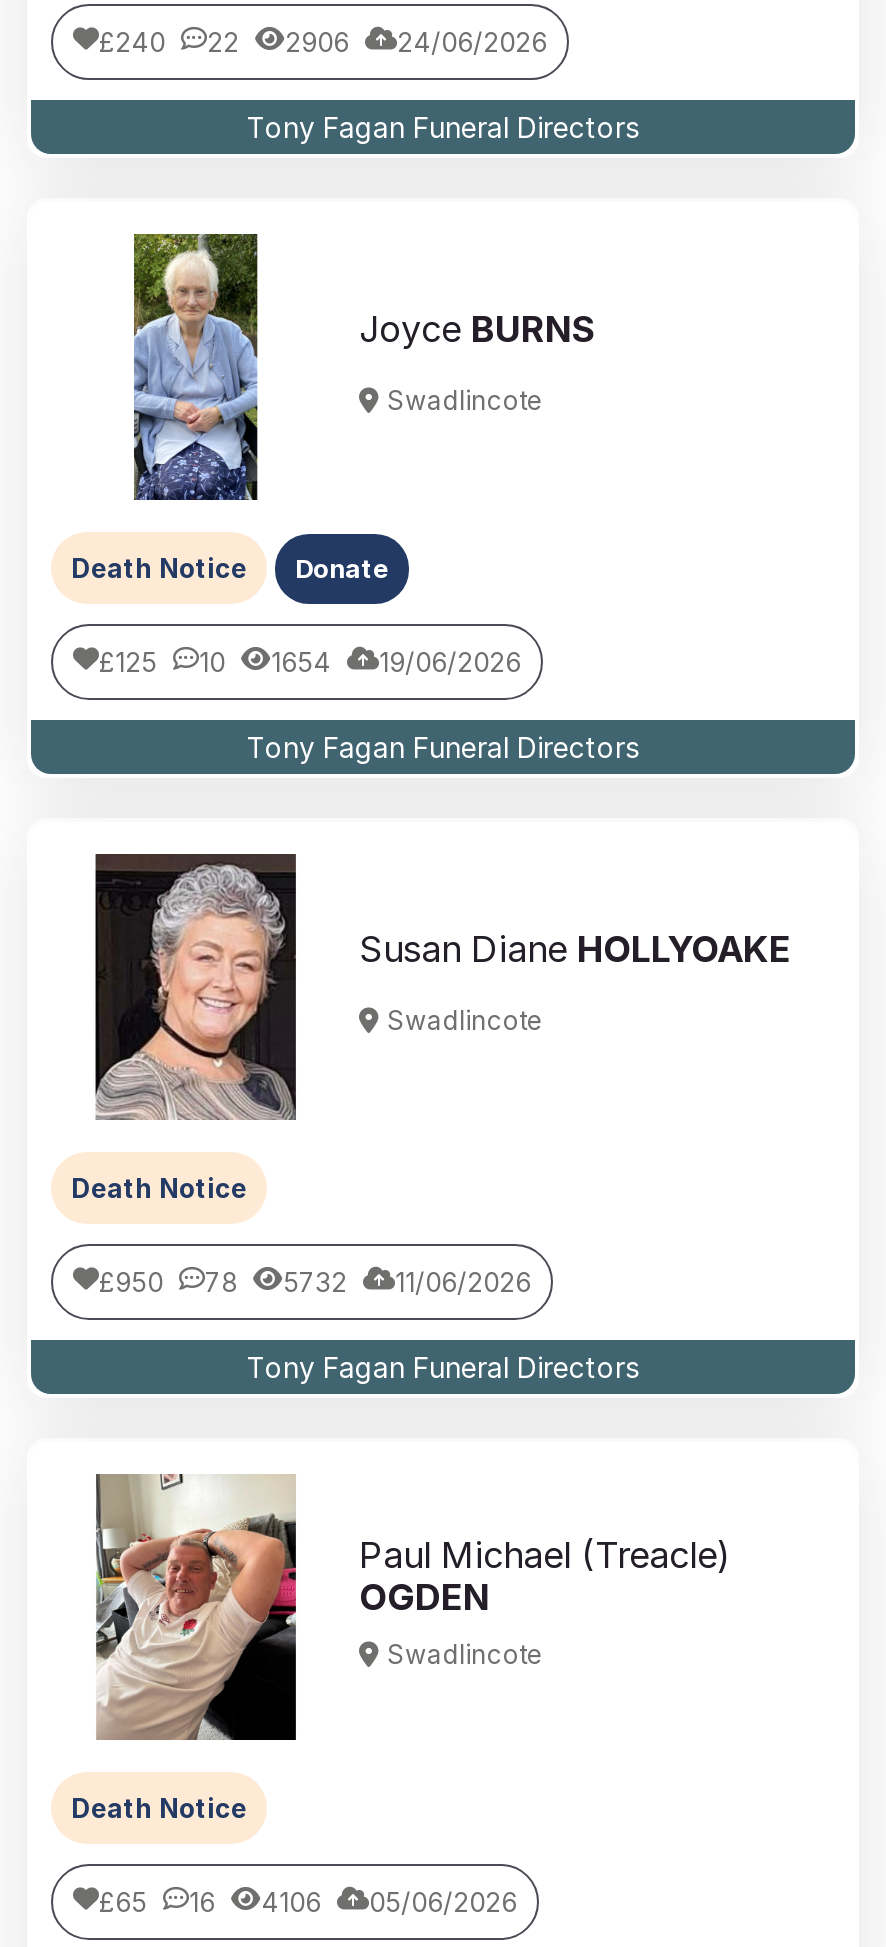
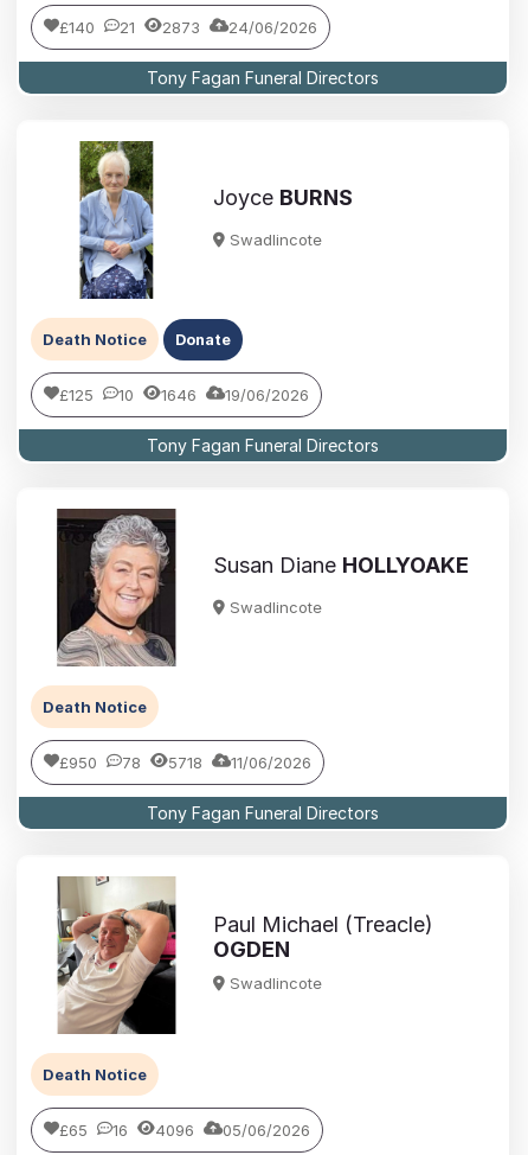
[99,25,165,57] £240 -> [59,17,95,36] £140
[207,25,239,57] 22 -> [120,17,135,36] 21
[285,25,349,57] 2906 -> [162,17,200,36] 2873
[99,645,521,677] £125 10 1654 19/06/2026 -> [59,385,309,404] £125 10 1646 19/06/2026
[99,1265,531,1297] £950 78 5732 11/06/2026 -> [59,753,311,772] £950 78 5718 11/06/2026
[99,1885,517,1917] £65 16 4106 05/06/2026 -> [59,1120,310,1139] £65 16 4096 05/06/2026

